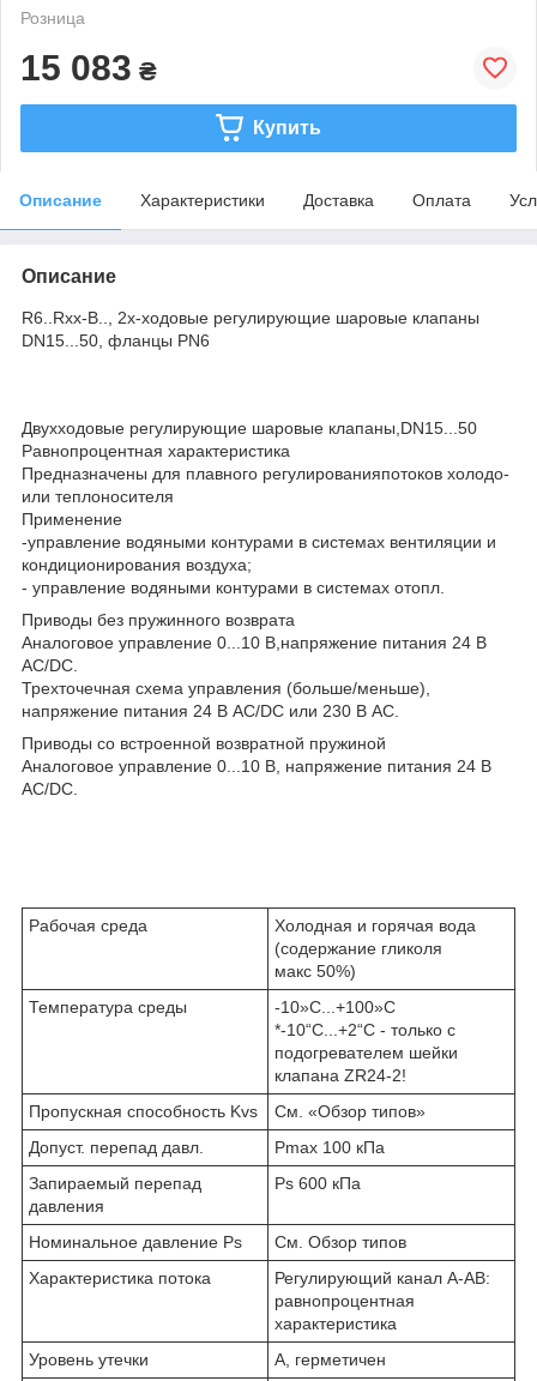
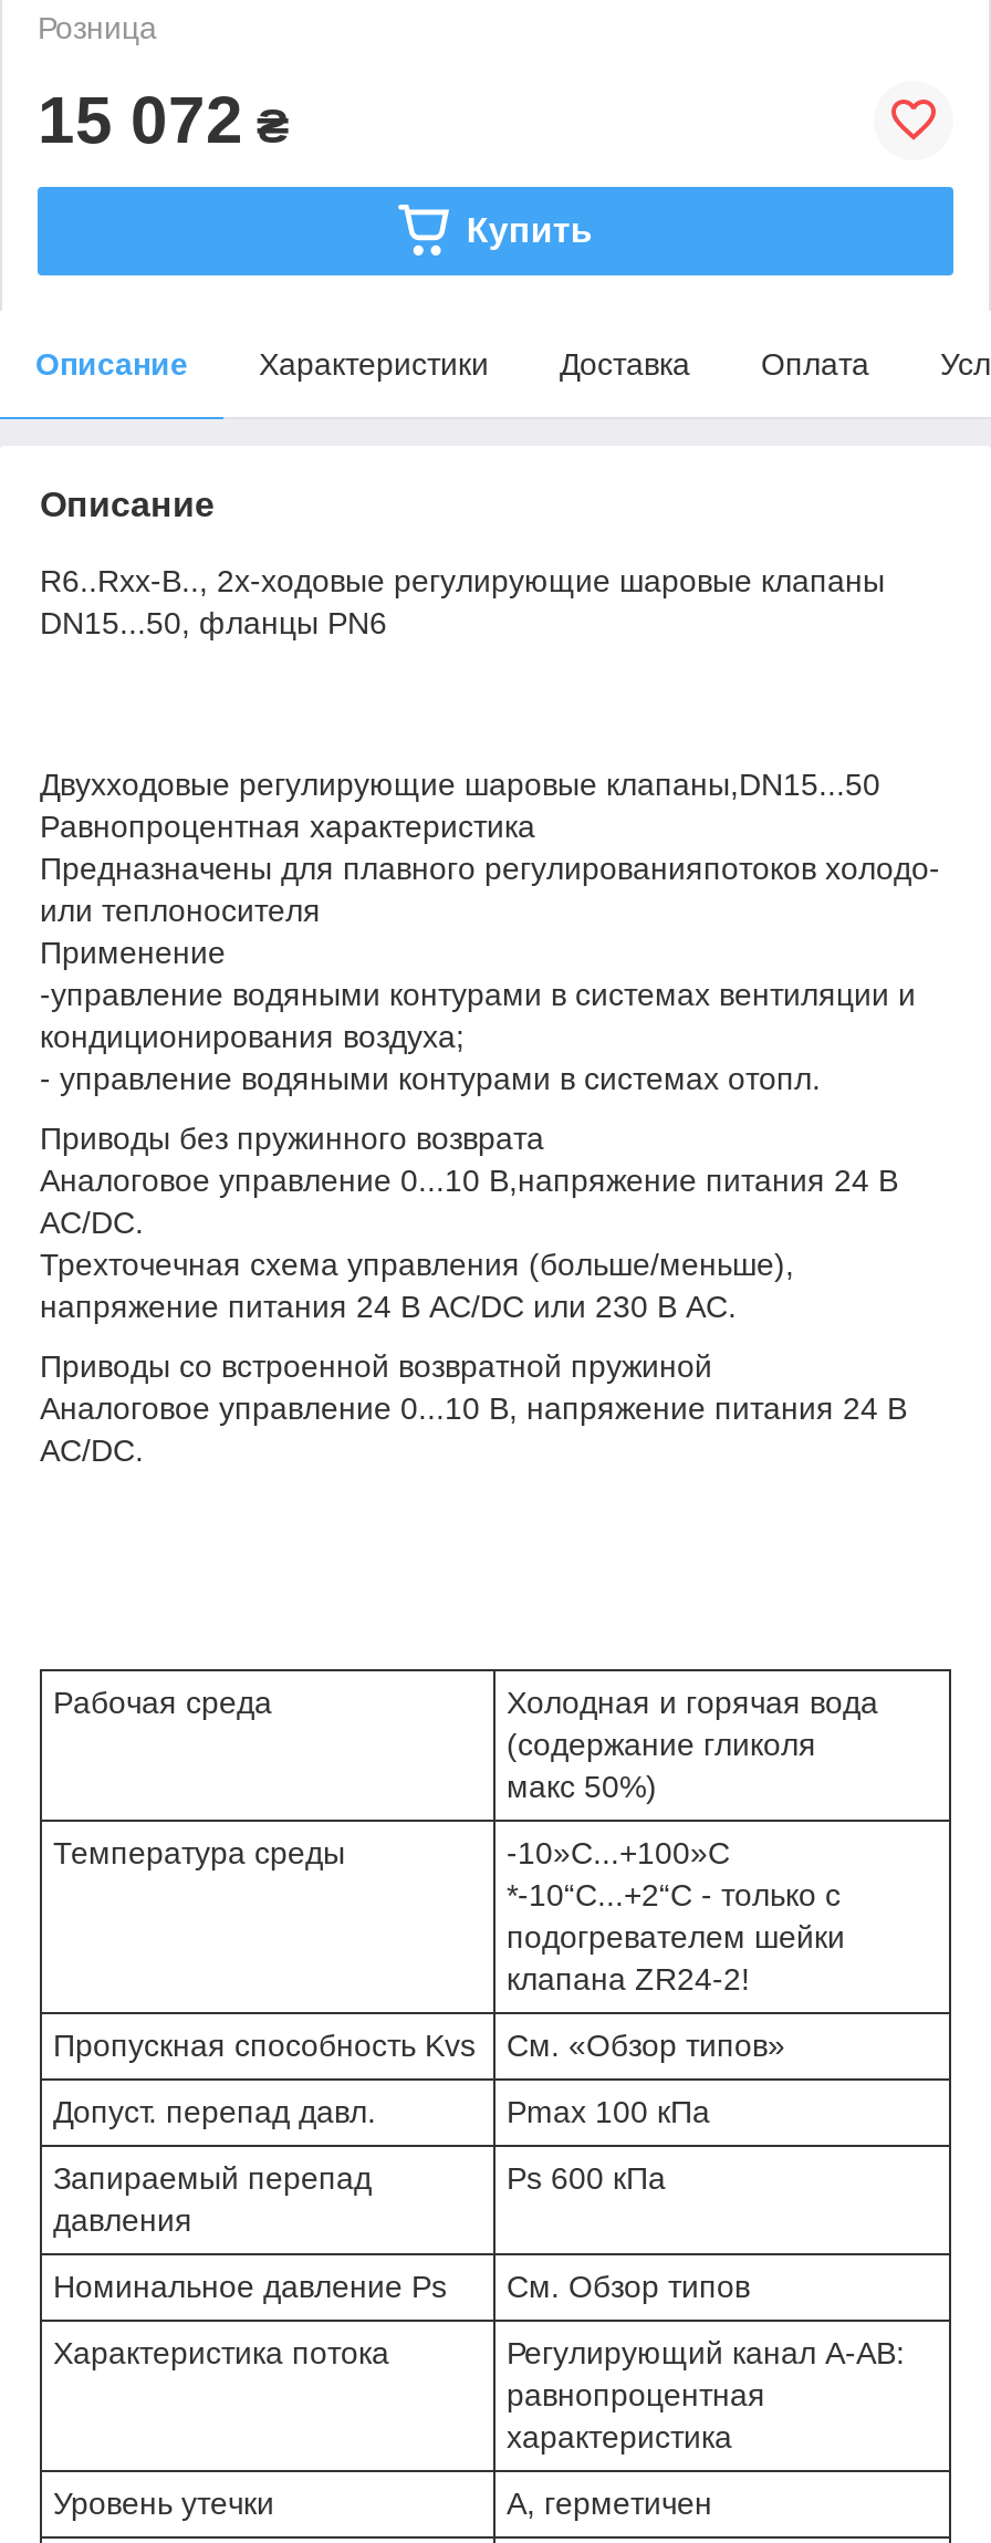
[20,48,157,87] 15 083 ₴ -> [38,83,290,156] 15 072 ₴

